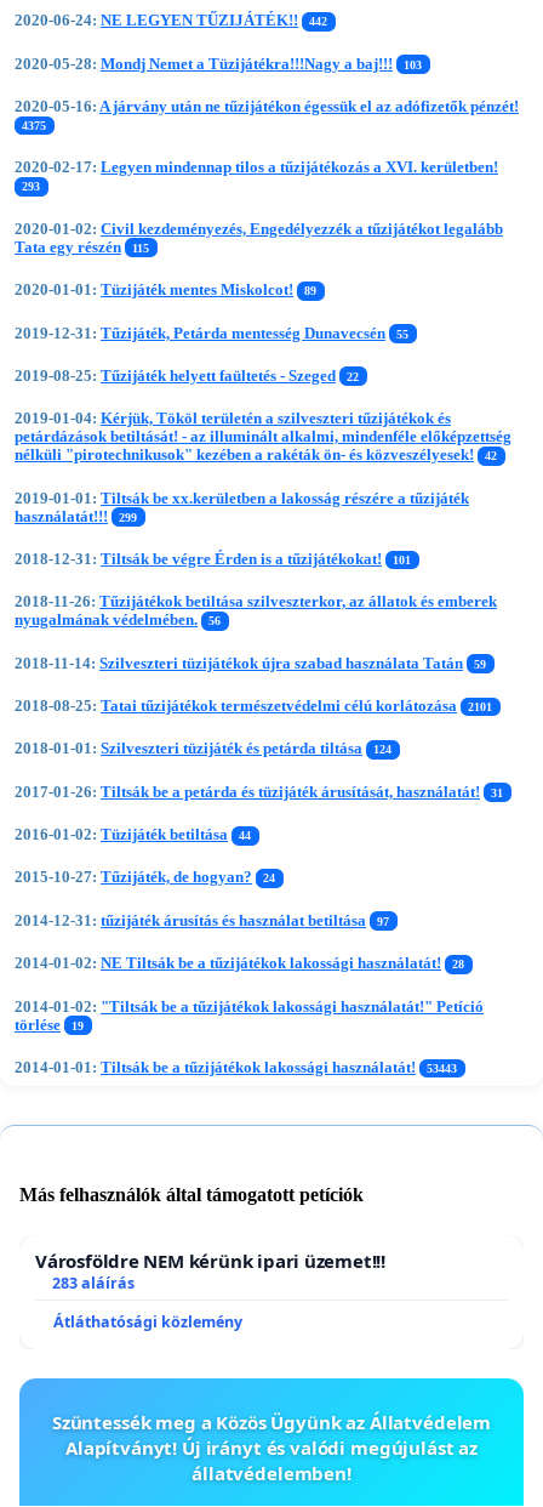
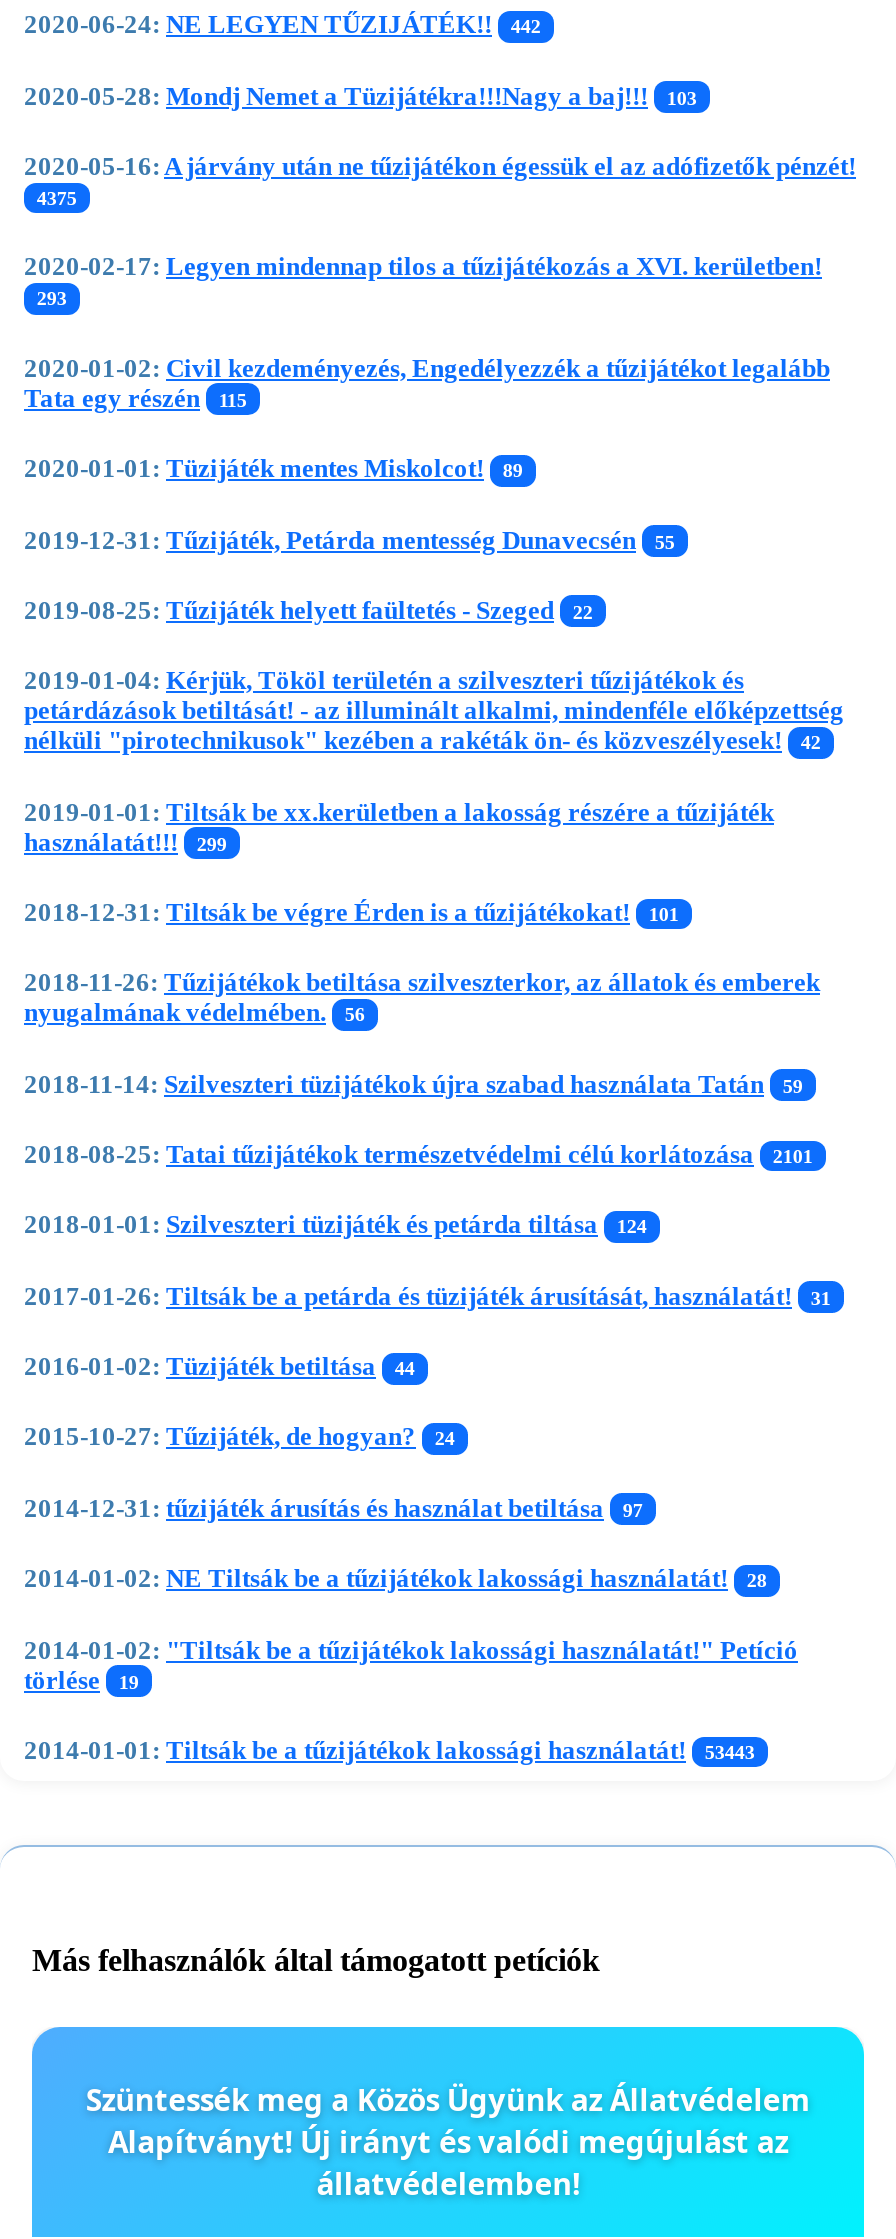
[35,1249,385,1333] Városföldre NEM kérünk ipari üzemet!!! | 283 aláírás | Átláthatósági közlemény -> none

